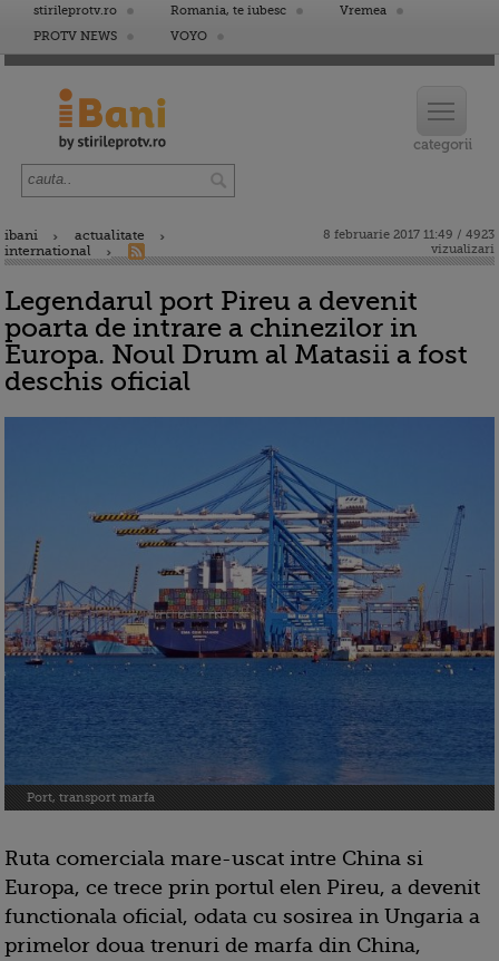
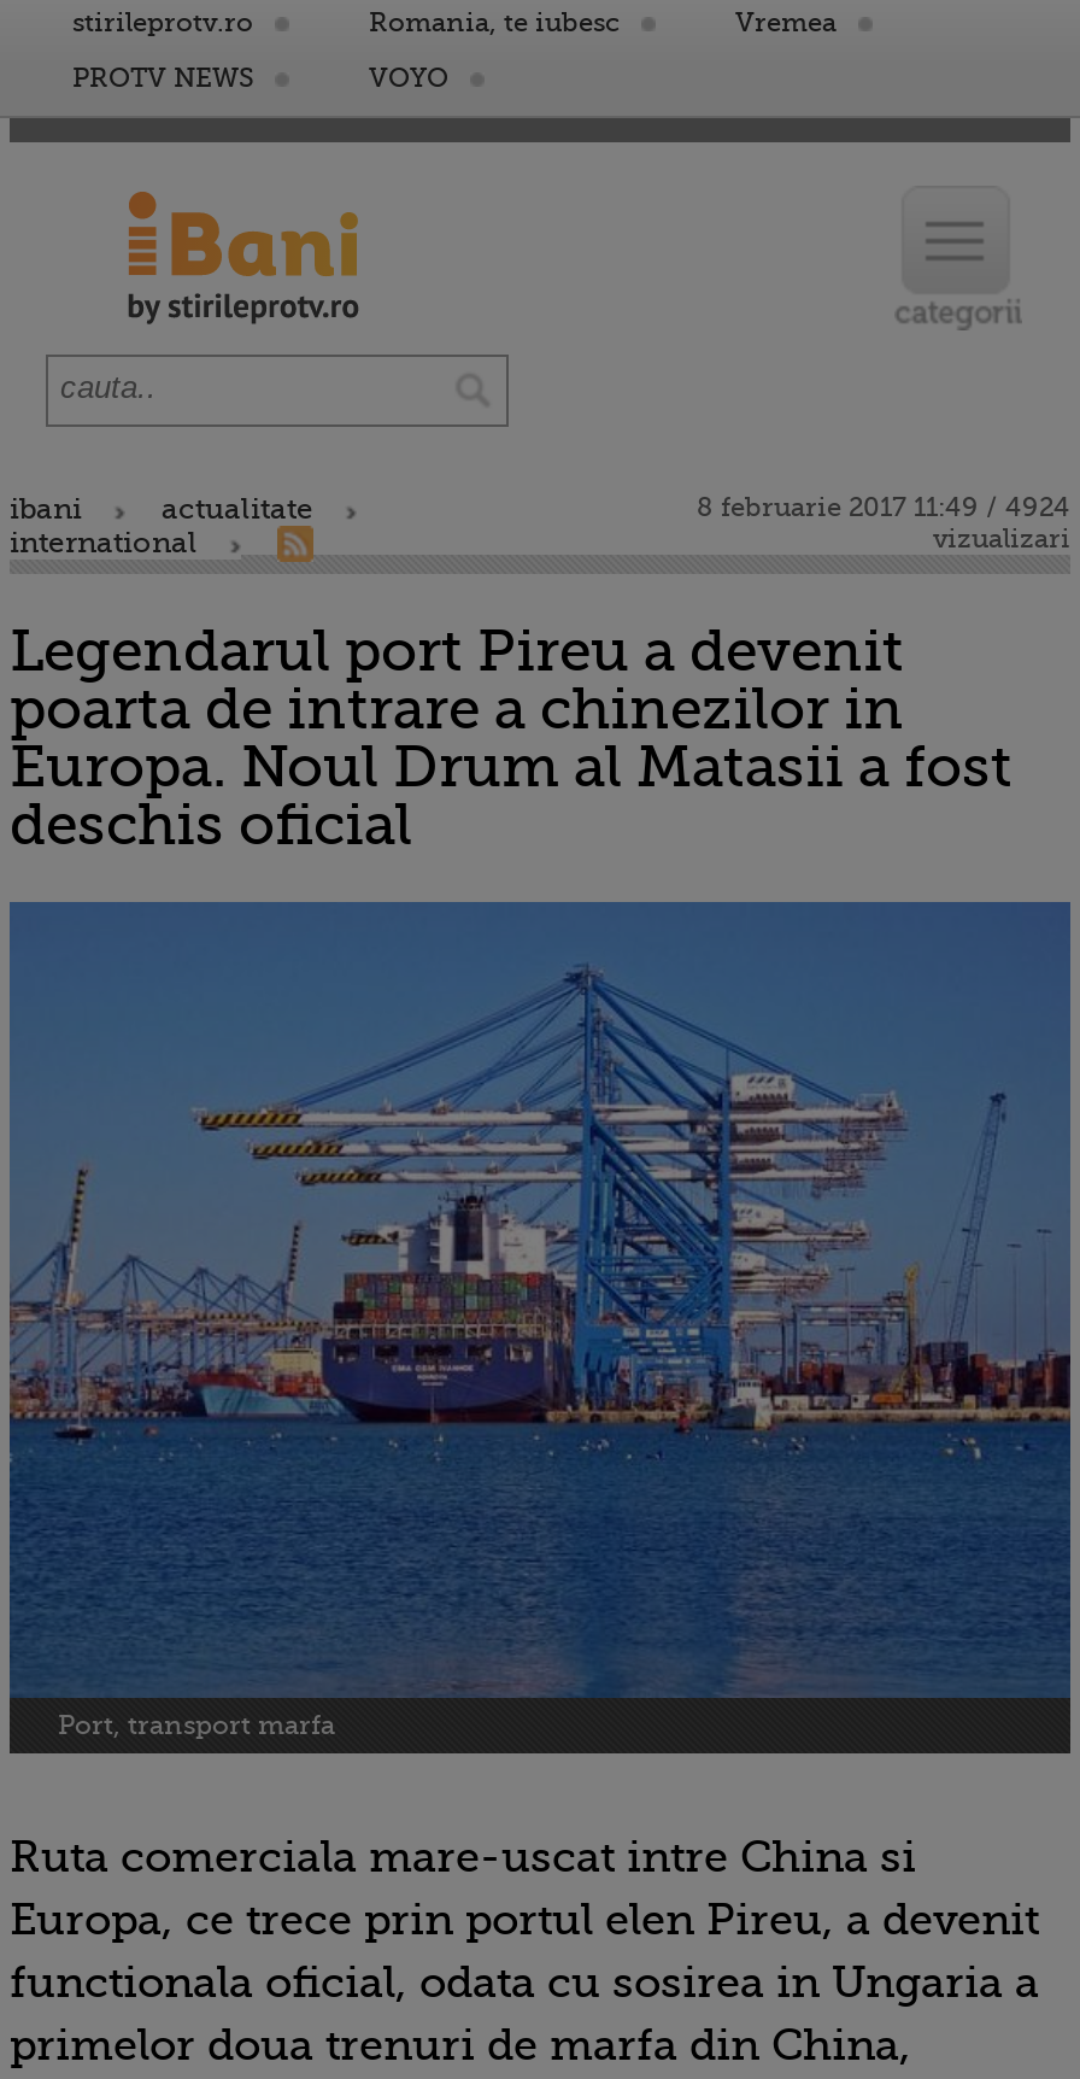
[323,227,495,242] 8 februarie 2017 11:49 / 4923 -> [697,492,1070,523] 8 februarie 2017 11:49 / 4924

